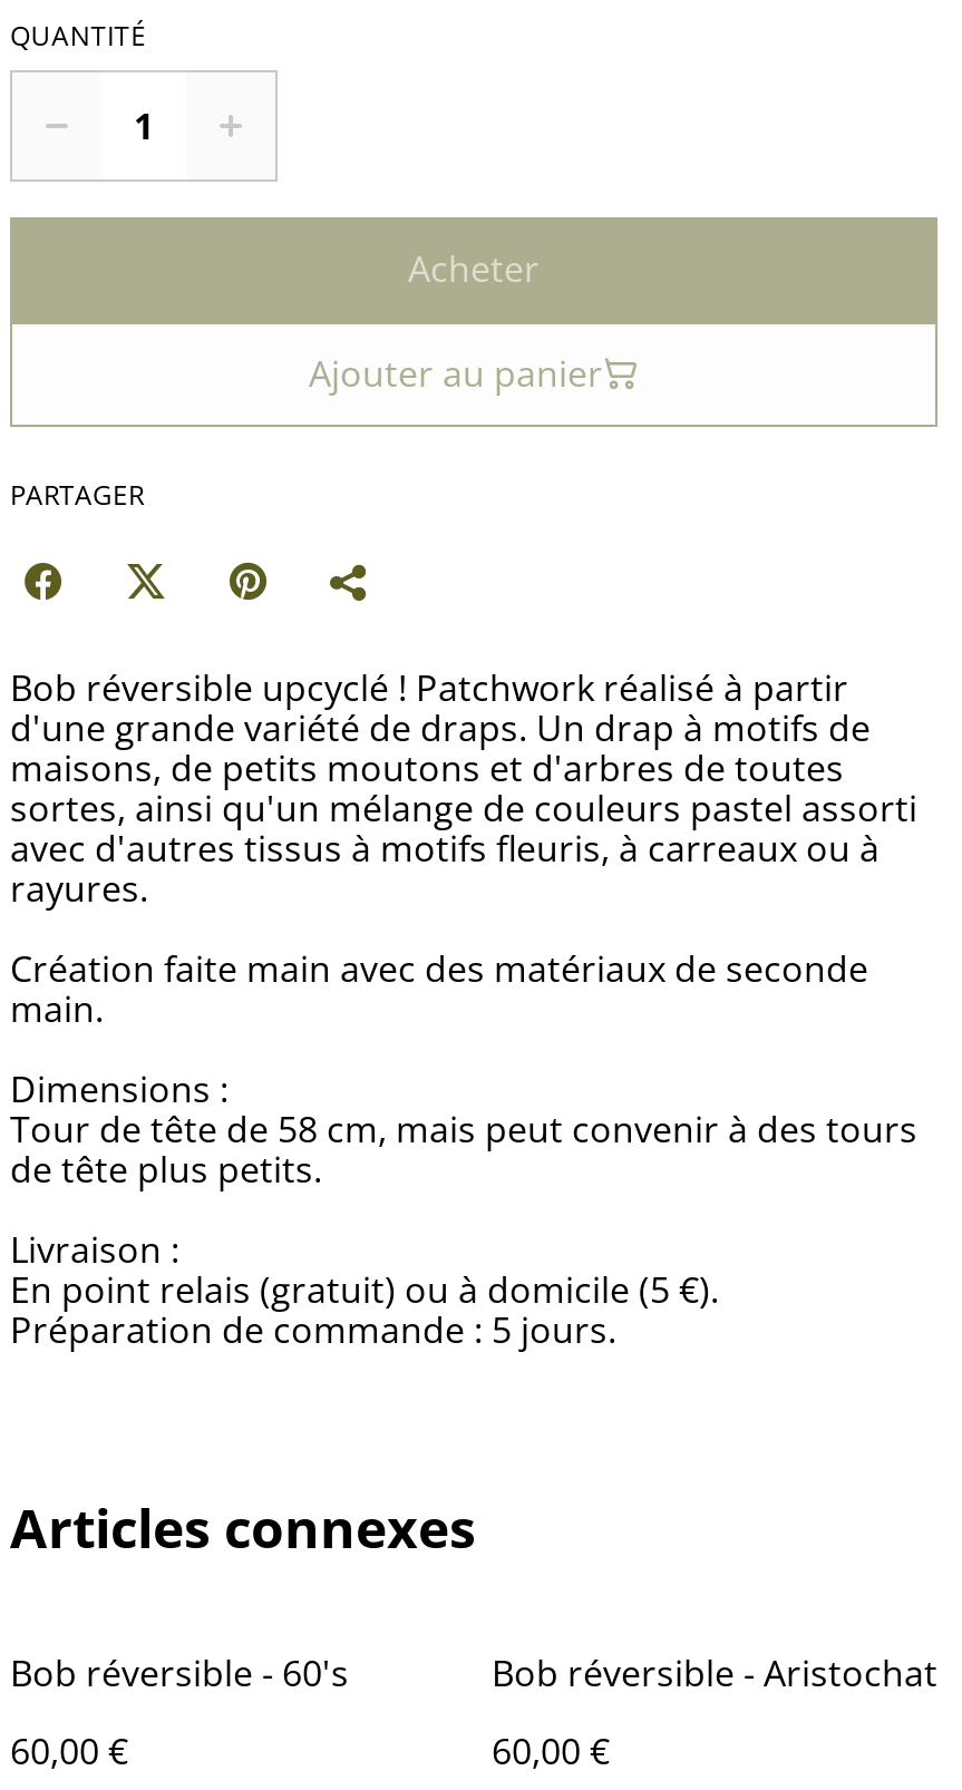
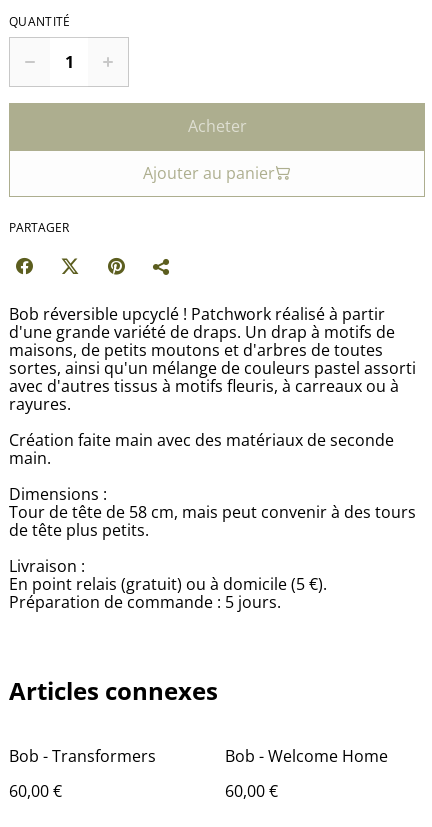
[10,1648,349,1697] Bob réversible - 60's -> [9,744,156,766] Bob - Transformers
[492,1648,937,1697] Bob réversible - Aristochat -> [225,744,388,766] Bob - Welcome Home

